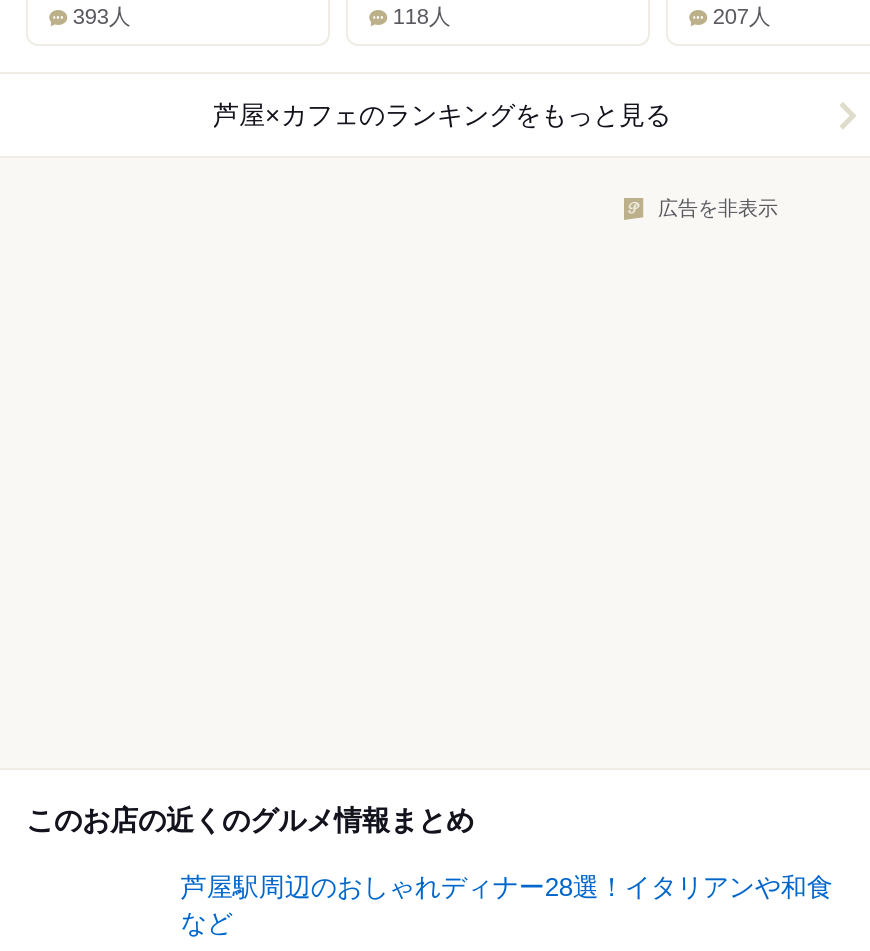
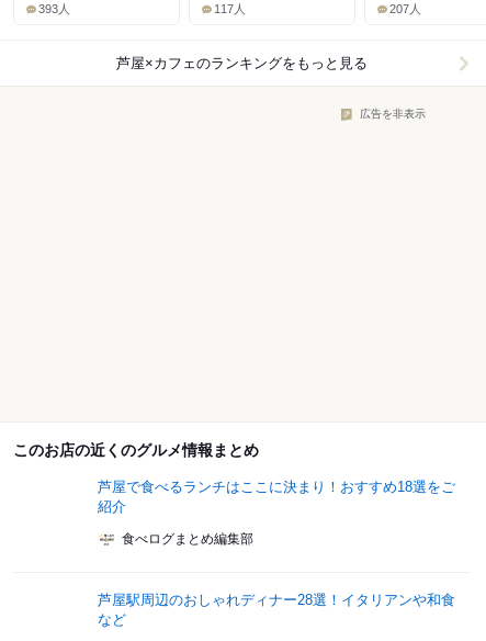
[393,5,451,29] 118人 -> [214,3,246,16] 117人
none -> [98,479,456,547] 芦屋で食べるランチはここに決まり！おすすめ18選をご | 紹介 | 食べログまとめ編集部

